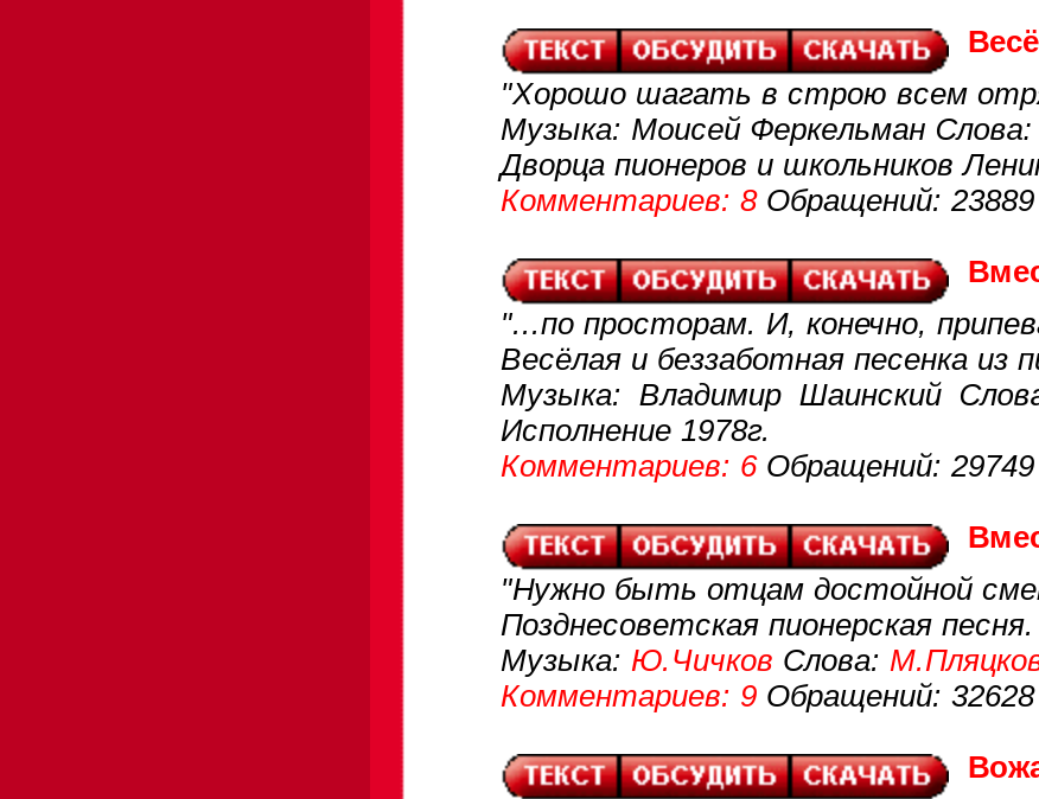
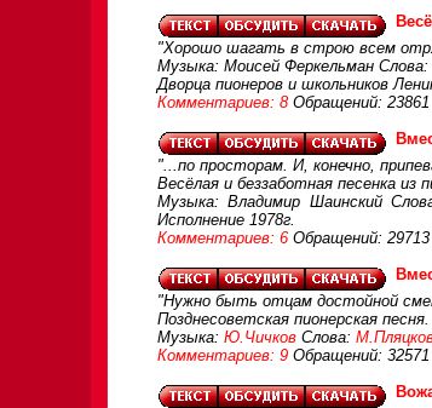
[501,183,1034,218] Комментариев: 8 Обращений: 23889 -> [157,93,430,111] Комментариев: 8 Обращений: 23861
[501,448,1034,484] Комментариев: 6 Обращений: 29749 -> [157,229,430,247] Комментариев: 6 Обращений: 29713
[501,678,1034,714] Комментариев: 9 Обращений: 32628 -> [157,346,430,364] Комментариев: 9 Обращений: 32571

